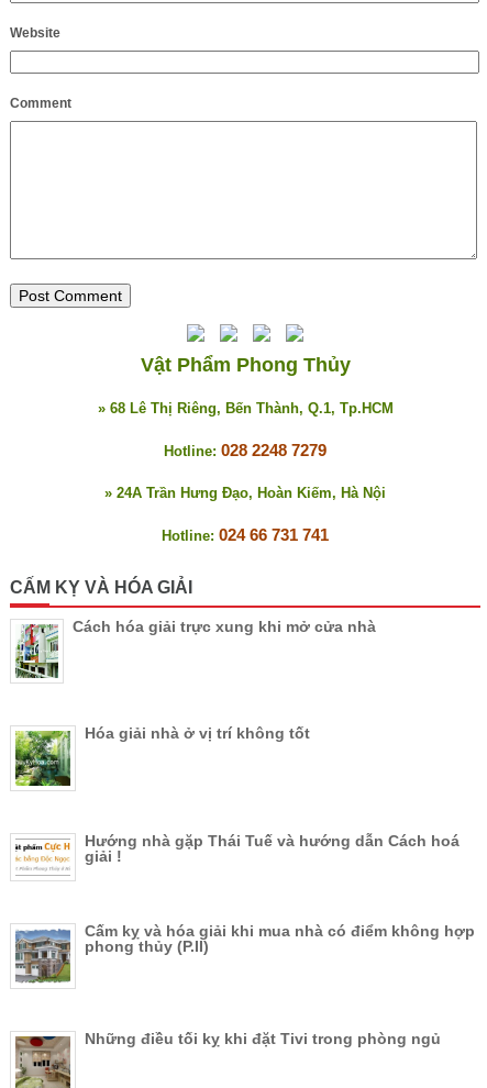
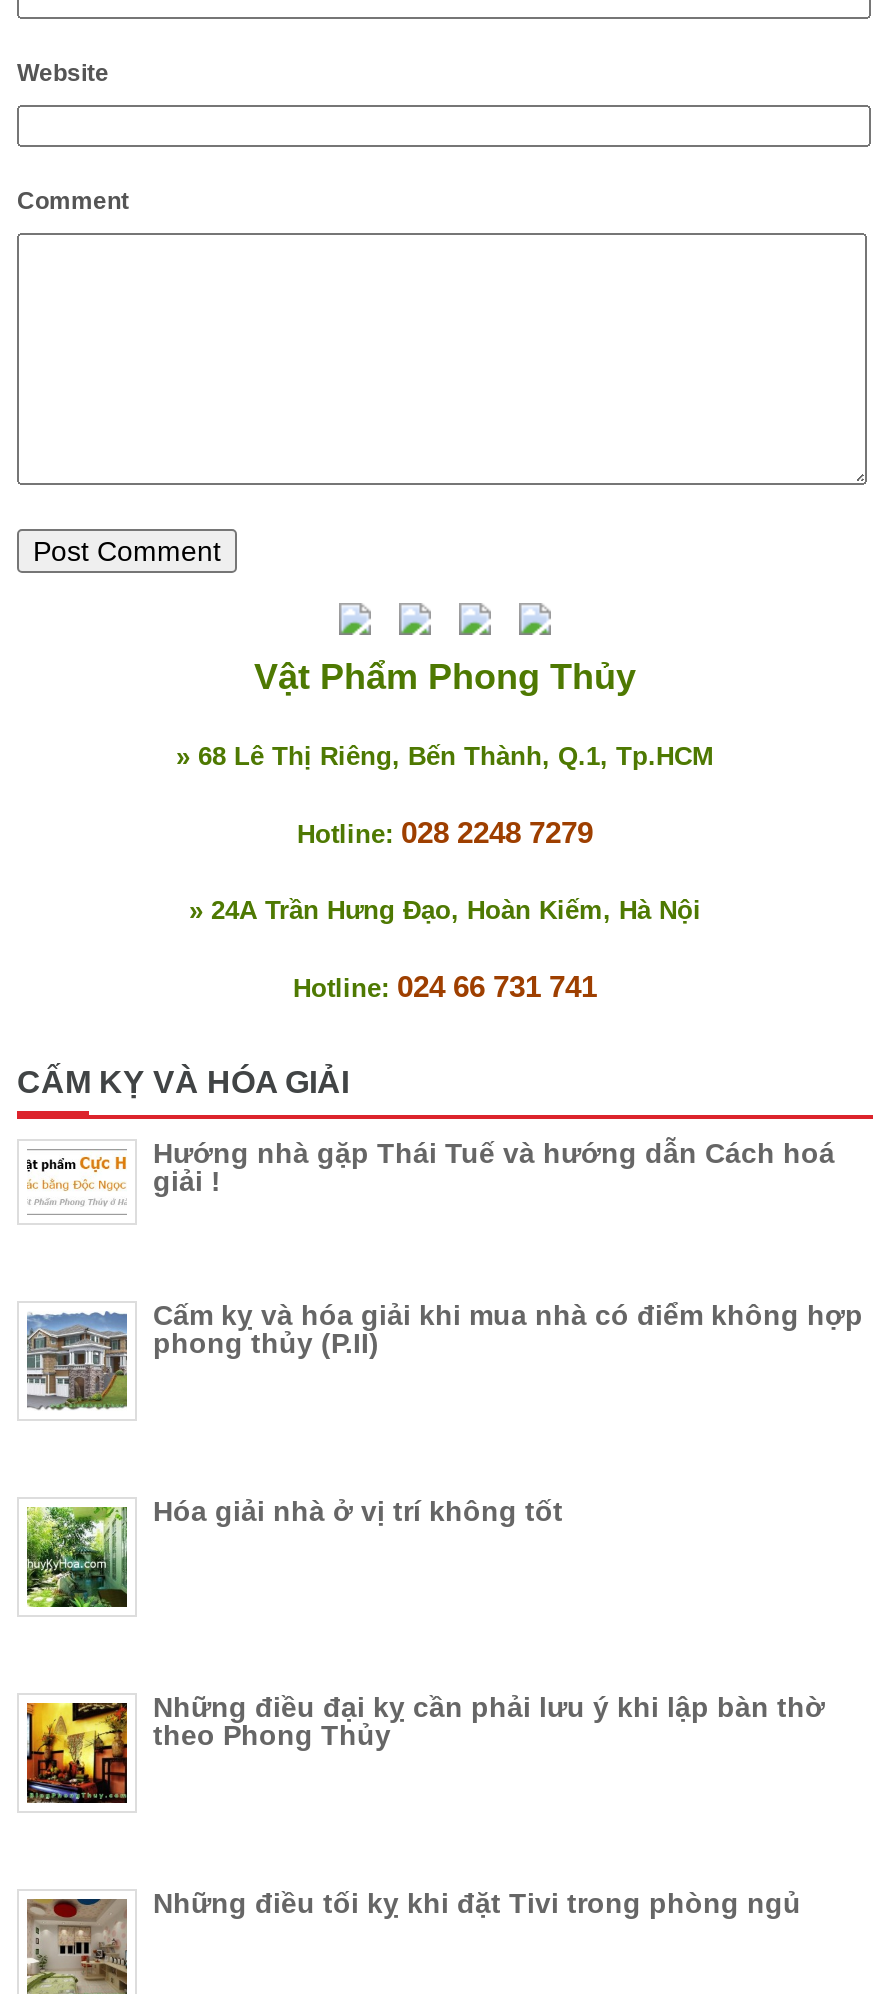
[14,617,376,679] [image] | Cách hóa giải trực xung khi mở cửa nhà -> none
moved [14,725,310,787] -> [25,1495,563,1609]: [image] | Hóa giải nhà ở vị trí không tốt
moved [13,832,475,986] -> [23,1137,863,1415]: [image] | Hướng nhà gặp Thái Tuế và hướng dẫn Cách hoá | giải ! | Cấm kỵ và hóa giải khi mua nhà có điểm không hợp | phong thủy (P.II)
none -> [25,1691,825,1807] [image] | Những điều đại kỵ cần phải lưu ý khi lập bàn thờ | theo Phong Thủy

